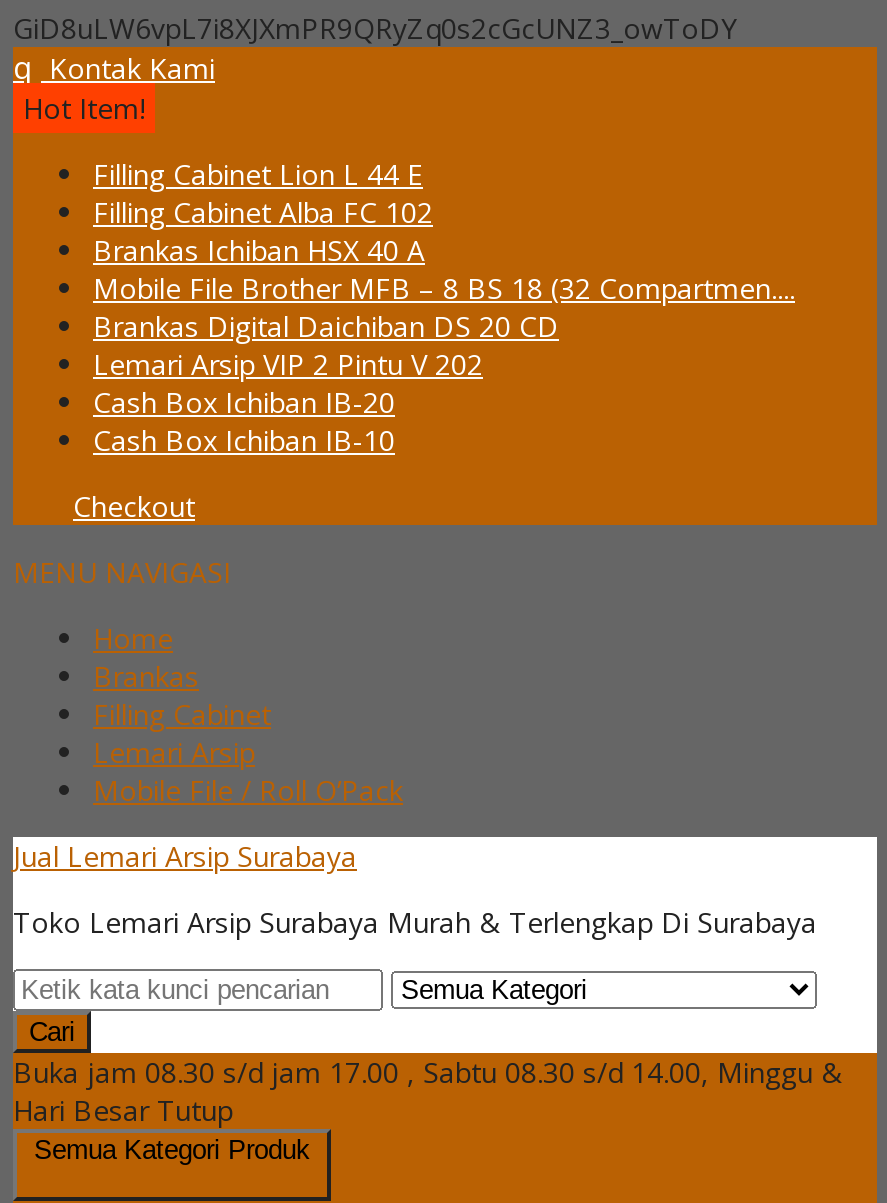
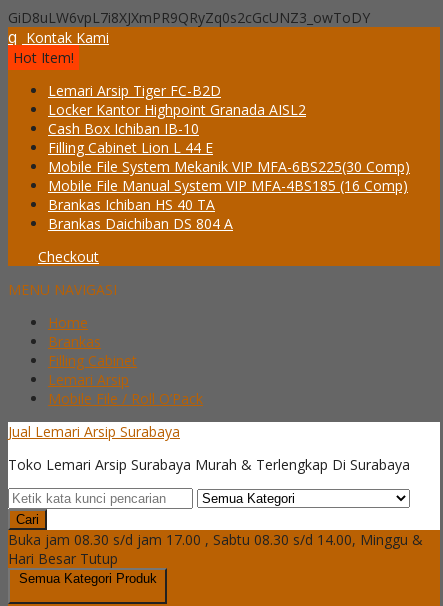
moved [93,155,423,193] -> [48,138,213,157]: Filling Cabinet Lion L 44 E
[93,193,795,421] Filling Cabinet Alba FC 102 | Brankas Ichiban HSX 40 A | Mobile File Brother MFB – 8 BS 18 (32 Compartmen.... | Brankas Digital Daichiban DS 20 CD | Lemari Arsip VIP 2 Pintu V 202 | Cash Box Ichiban IB-20 -> [48,81,306,119] Lemari Arsip Tiger FC-B2D | Locker Kantor Highpoint Granada AISL2
moved [93,421,395,459] -> [48,119,199,138]: Cash Box Ichiban IB-10
none -> [48,157,410,233] Mobile File System Mekanik VIP MFA-6BS225(30 Comp) | Mobile File Manual System VIP MFA-4BS185 (16 Comp) | Brankas Ichiban HS 40 TA | Brankas Daichiban DS 804 A

